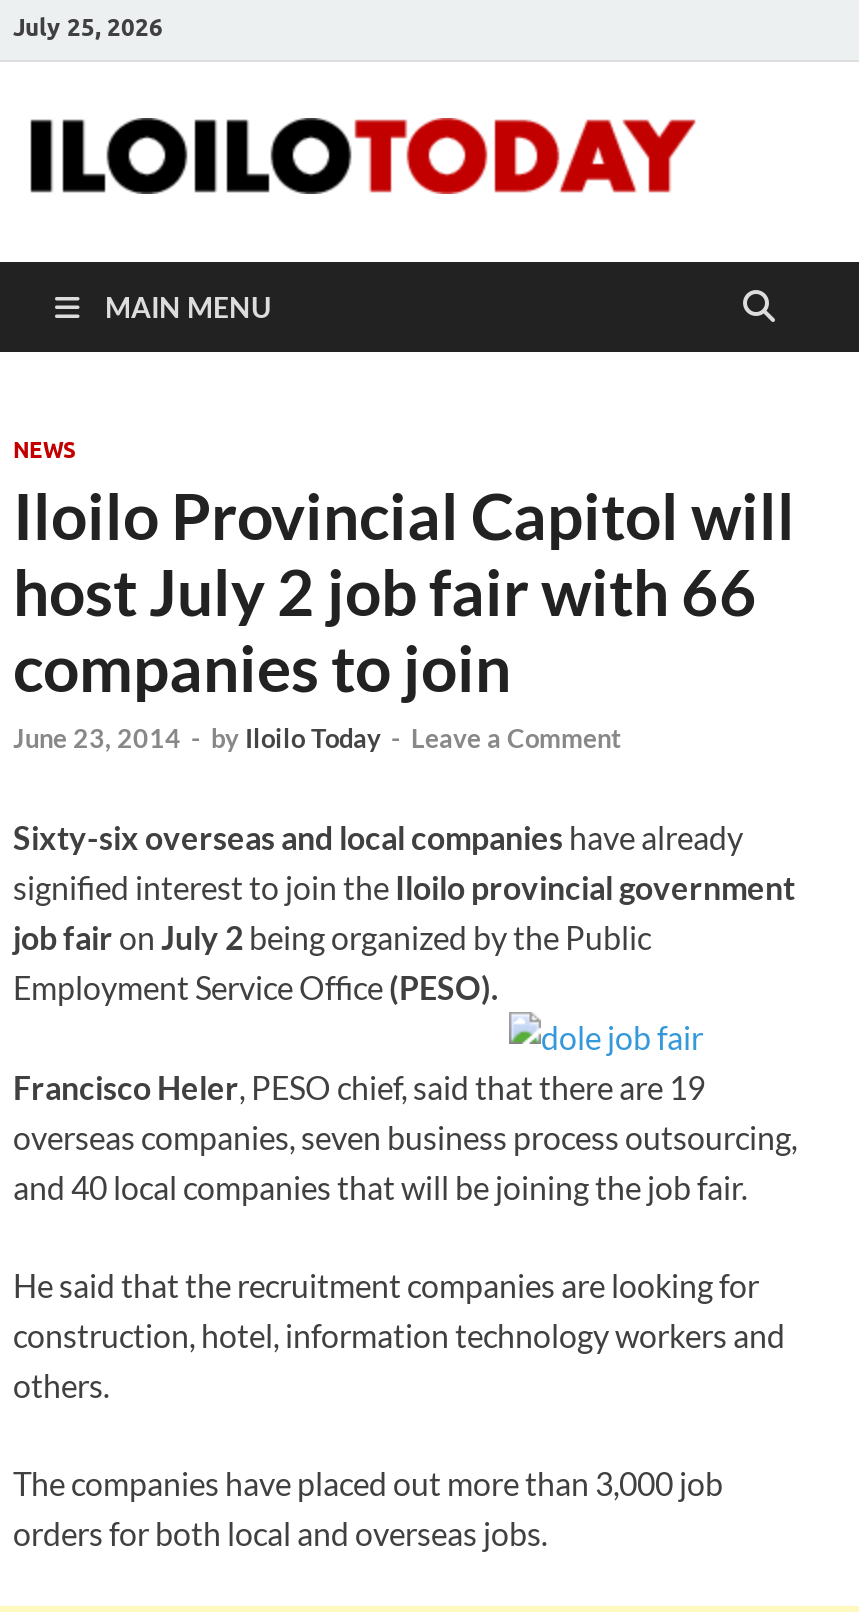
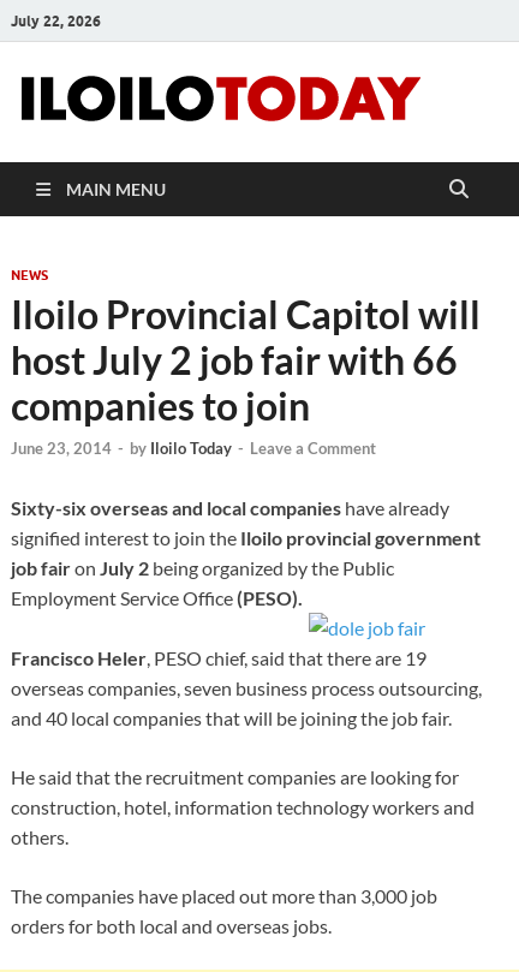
[13,11,163,41] July 25, 2026 -> [11,11,101,29] July 22, 2026

